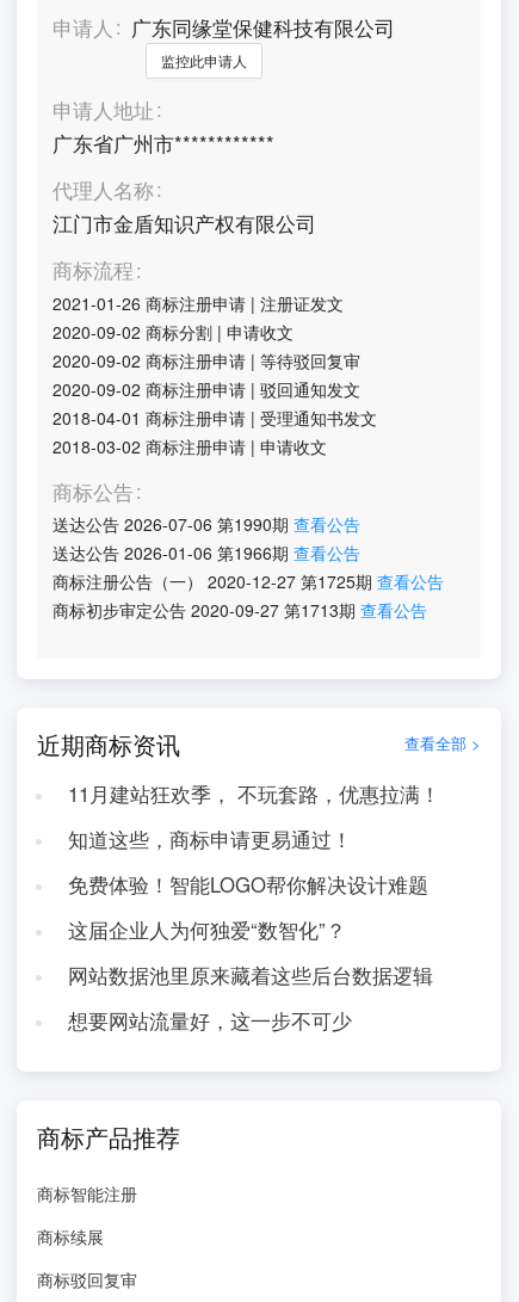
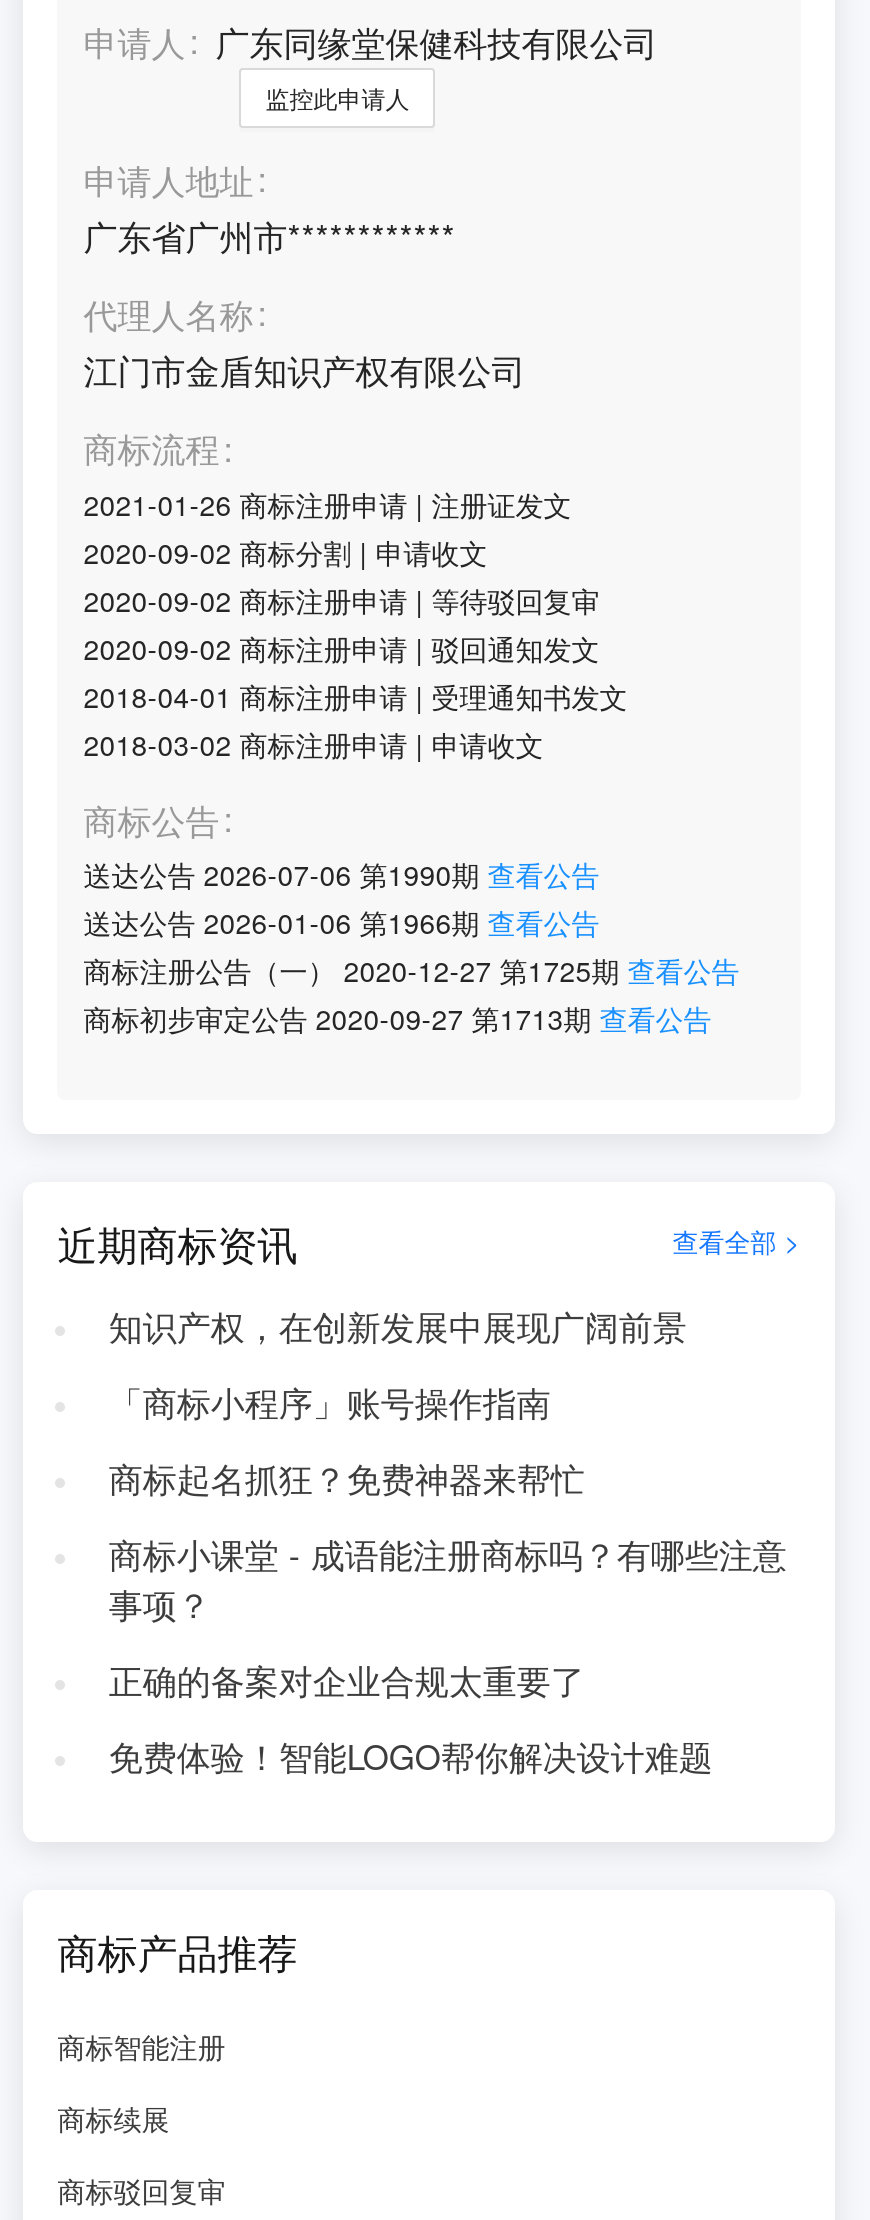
[68,779,440,853] 11月建站狂欢季， 不玩套路，优惠拉满！ | 知道这些，商标申请更易通过！ -> [109,1302,787,1704] 知识产权，在创新发展中展现广阔前景 | 「商标小程序」账号操作指南 | 商标起名抓狂？免费神器来帮忙 | 商标小课堂 - 成语能注册商标吗？有哪些注意 | 事项？ | 正确的备案对企业合规太重要了
moved [68,870,428,899] -> [109,1732,713,1780]: 免费体验！智能LOGO帮你解决设计难题
[68,915,433,1035] 这届企业人为何独爱“数智化”？ | 网站数据池里原来藏着这些后台数据逻辑 | 想要网站流量好，这一步不可少 -> none

